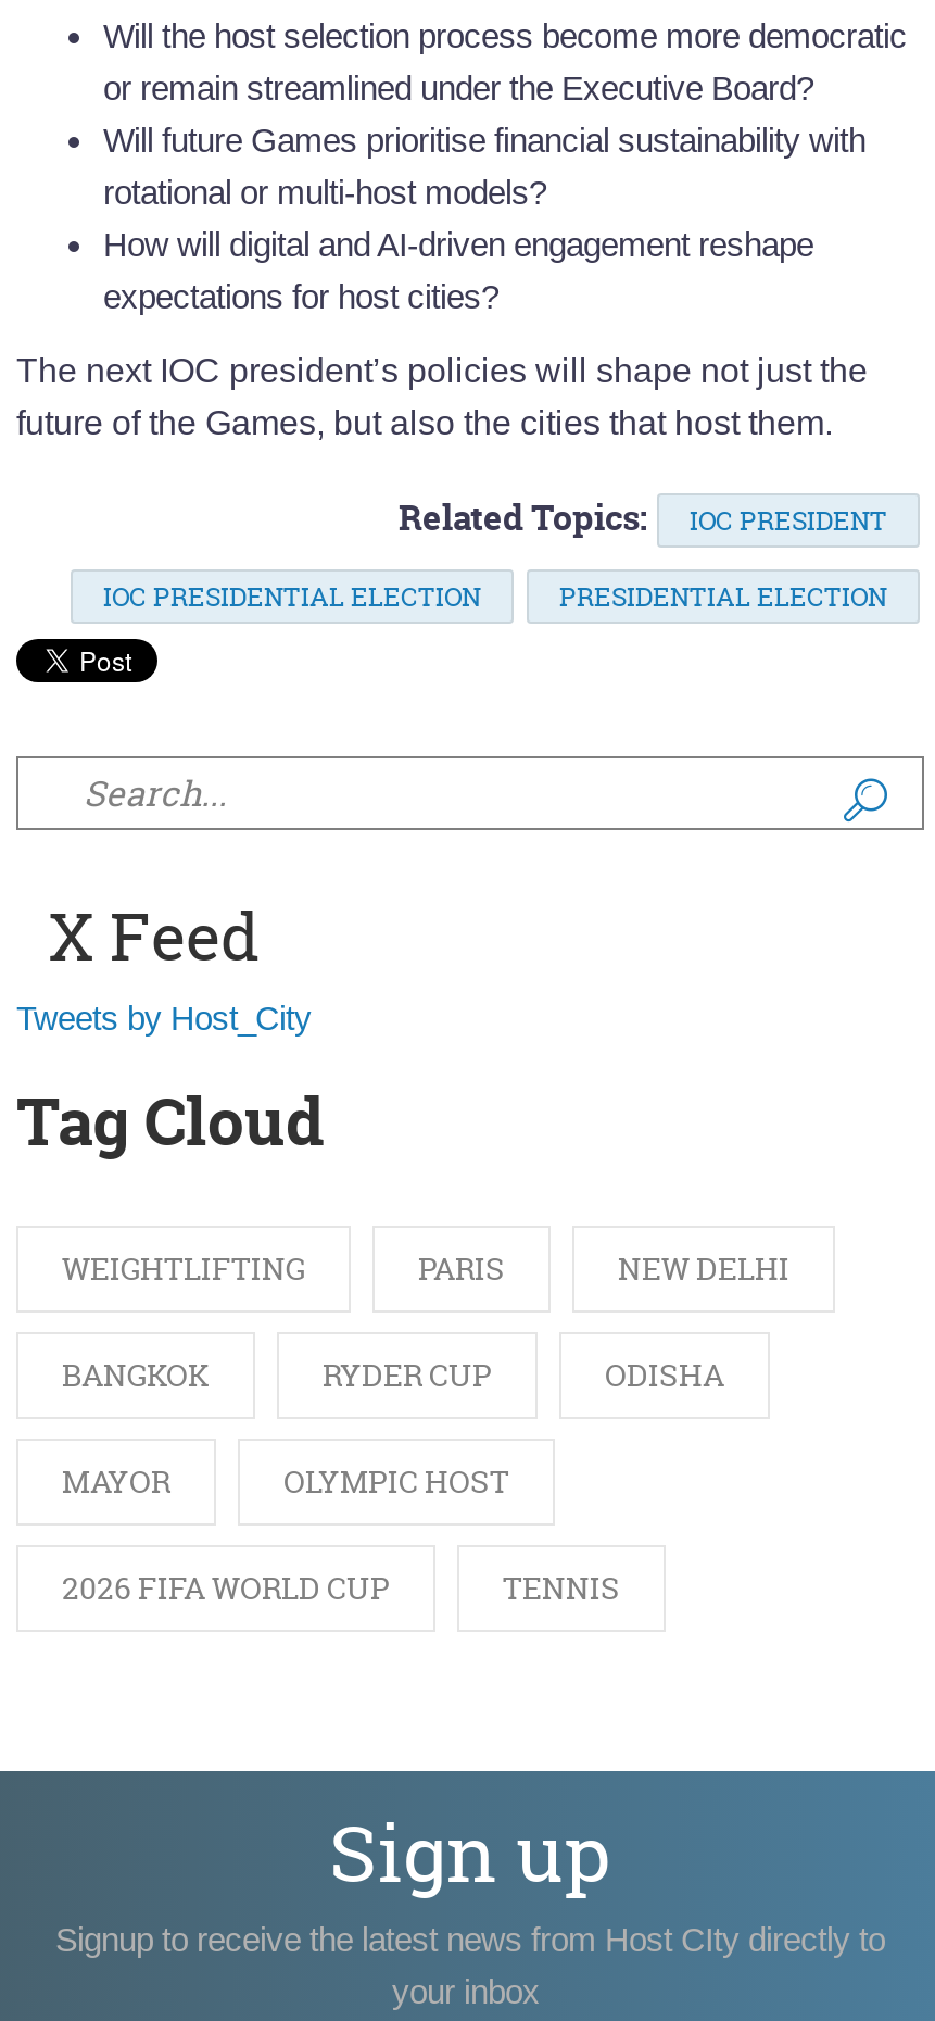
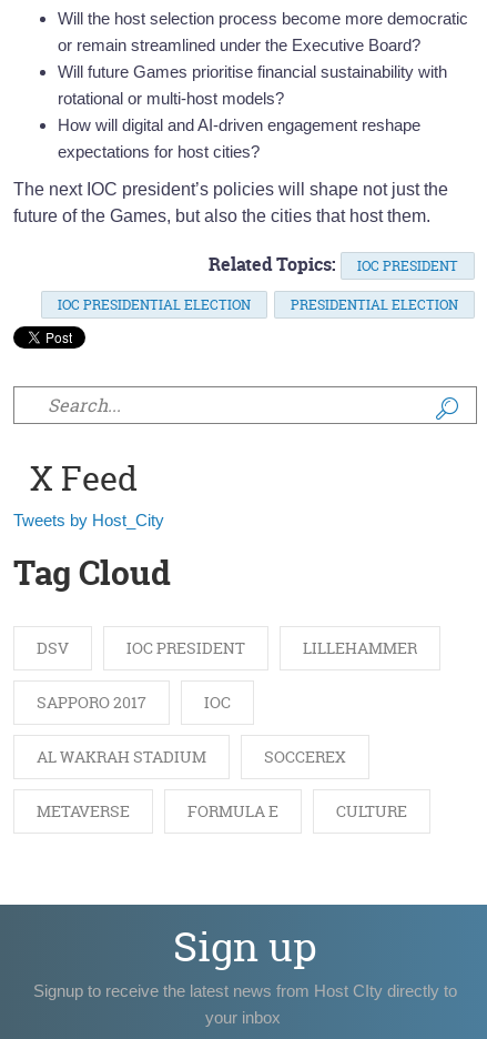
[62,1247,789,1288] WEIGHTLIFTING | PARIS | NEW DELHI -> [37,637,417,658] DSV | IOC PRESIDENT | LILLEHAMMER
[62,1353,724,1394] BANGKOK | RYDER CUP | ODISHA -> [37,691,231,712] SAPPORO 2017 | IOC
[62,1460,509,1501] MAYOR | OLYMPIC HOST -> [37,746,346,767] AL WAKRAH STADIUM | SOCCEREX
[62,1566,620,1607] 2026 FIFA WORLD CUP | TENNIS -> [37,800,407,821] METAVERSE | FORMULA E | CULTURE

